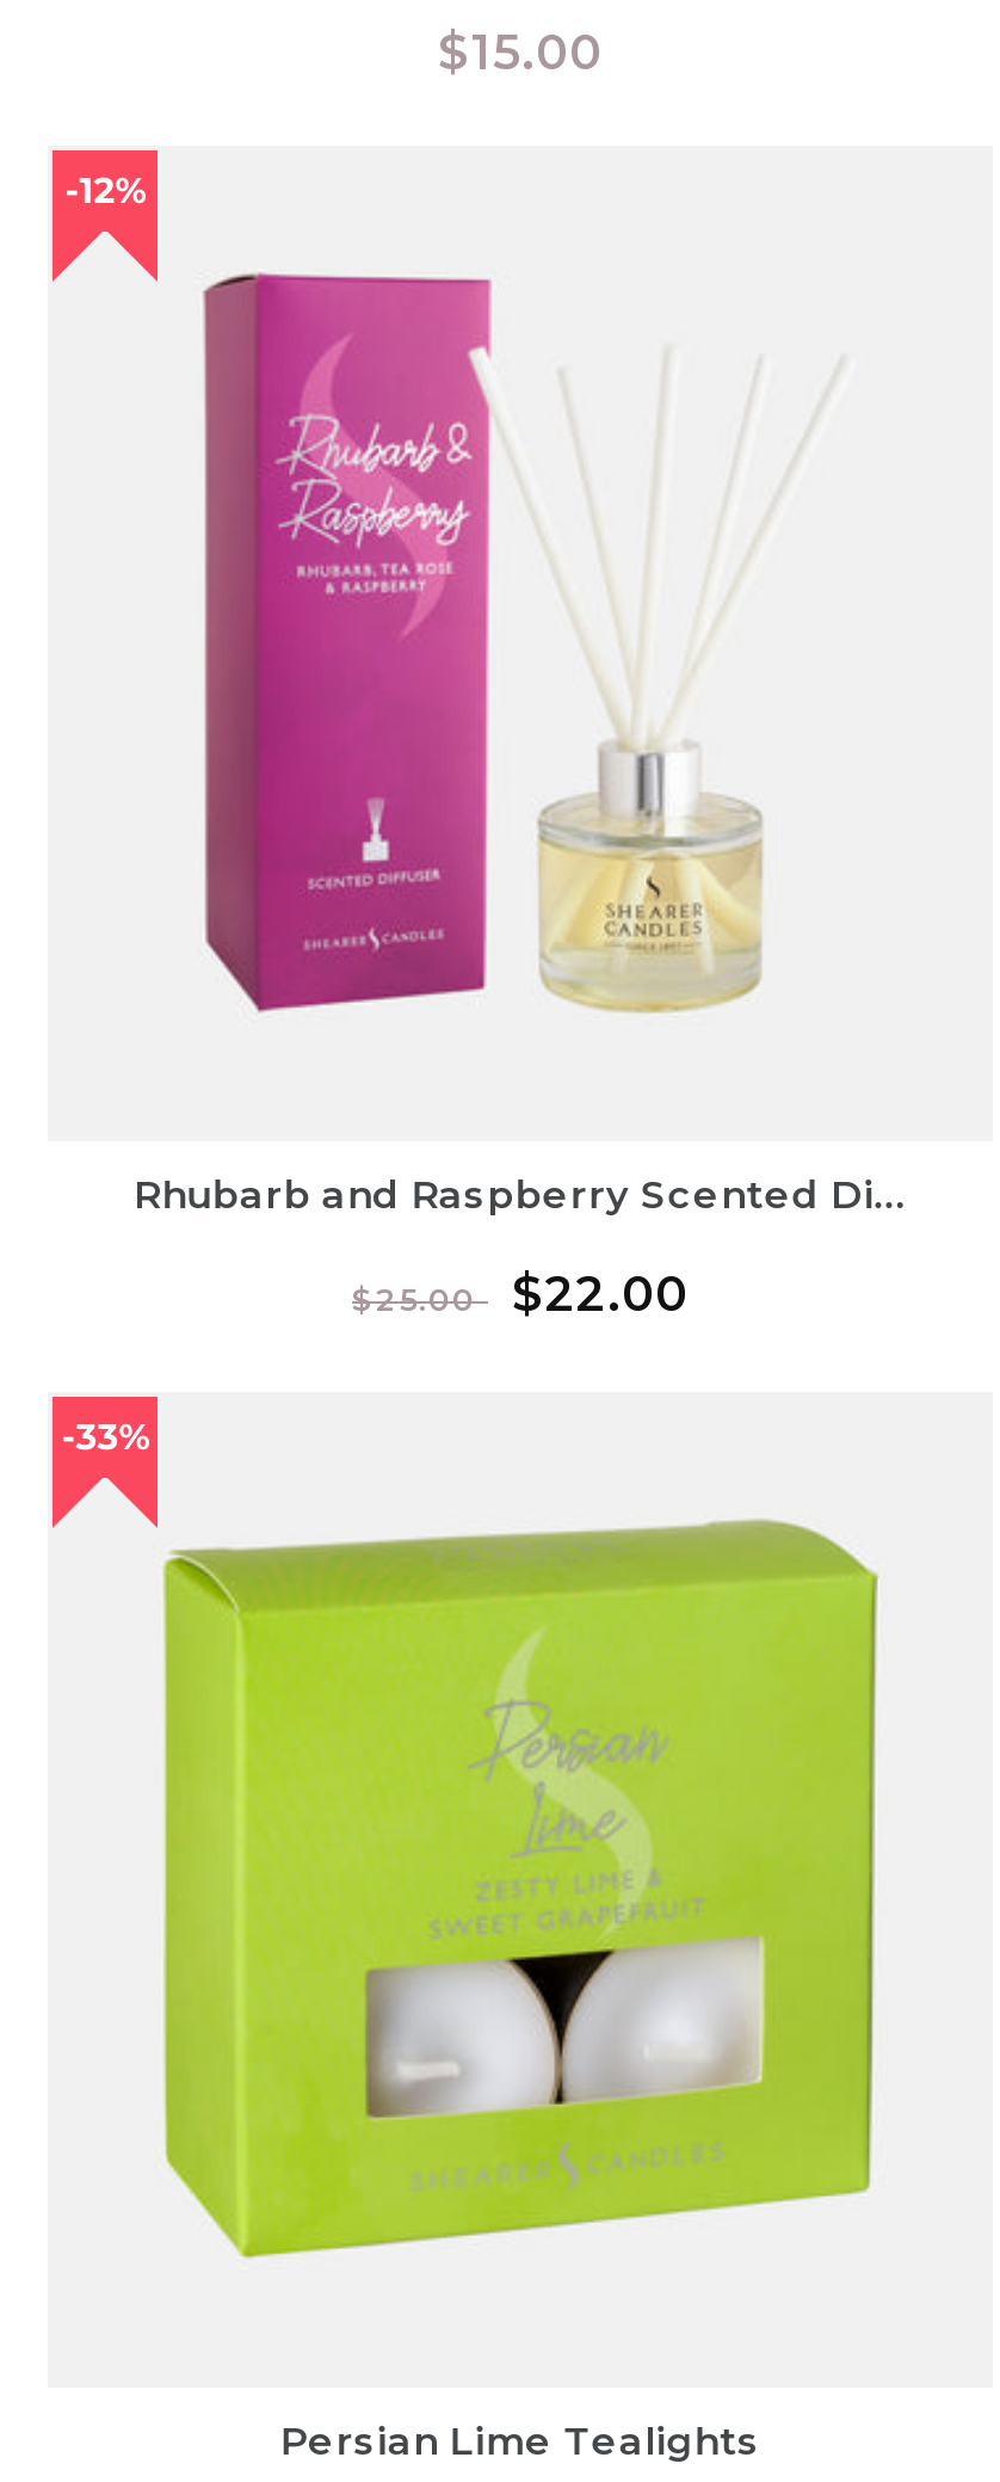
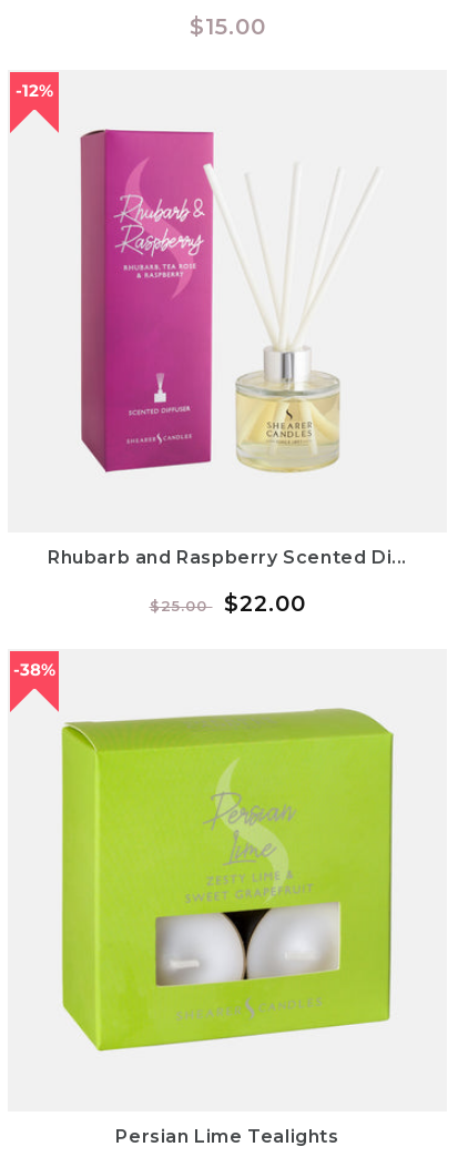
[76,1413,150,1458] 33% -> [20,658,56,680] 38%

